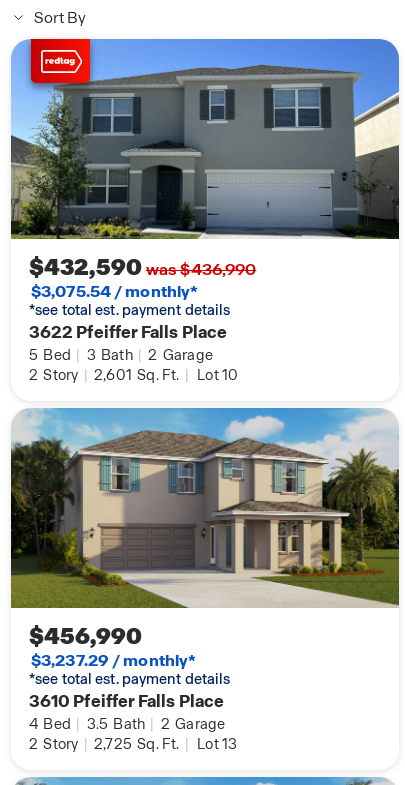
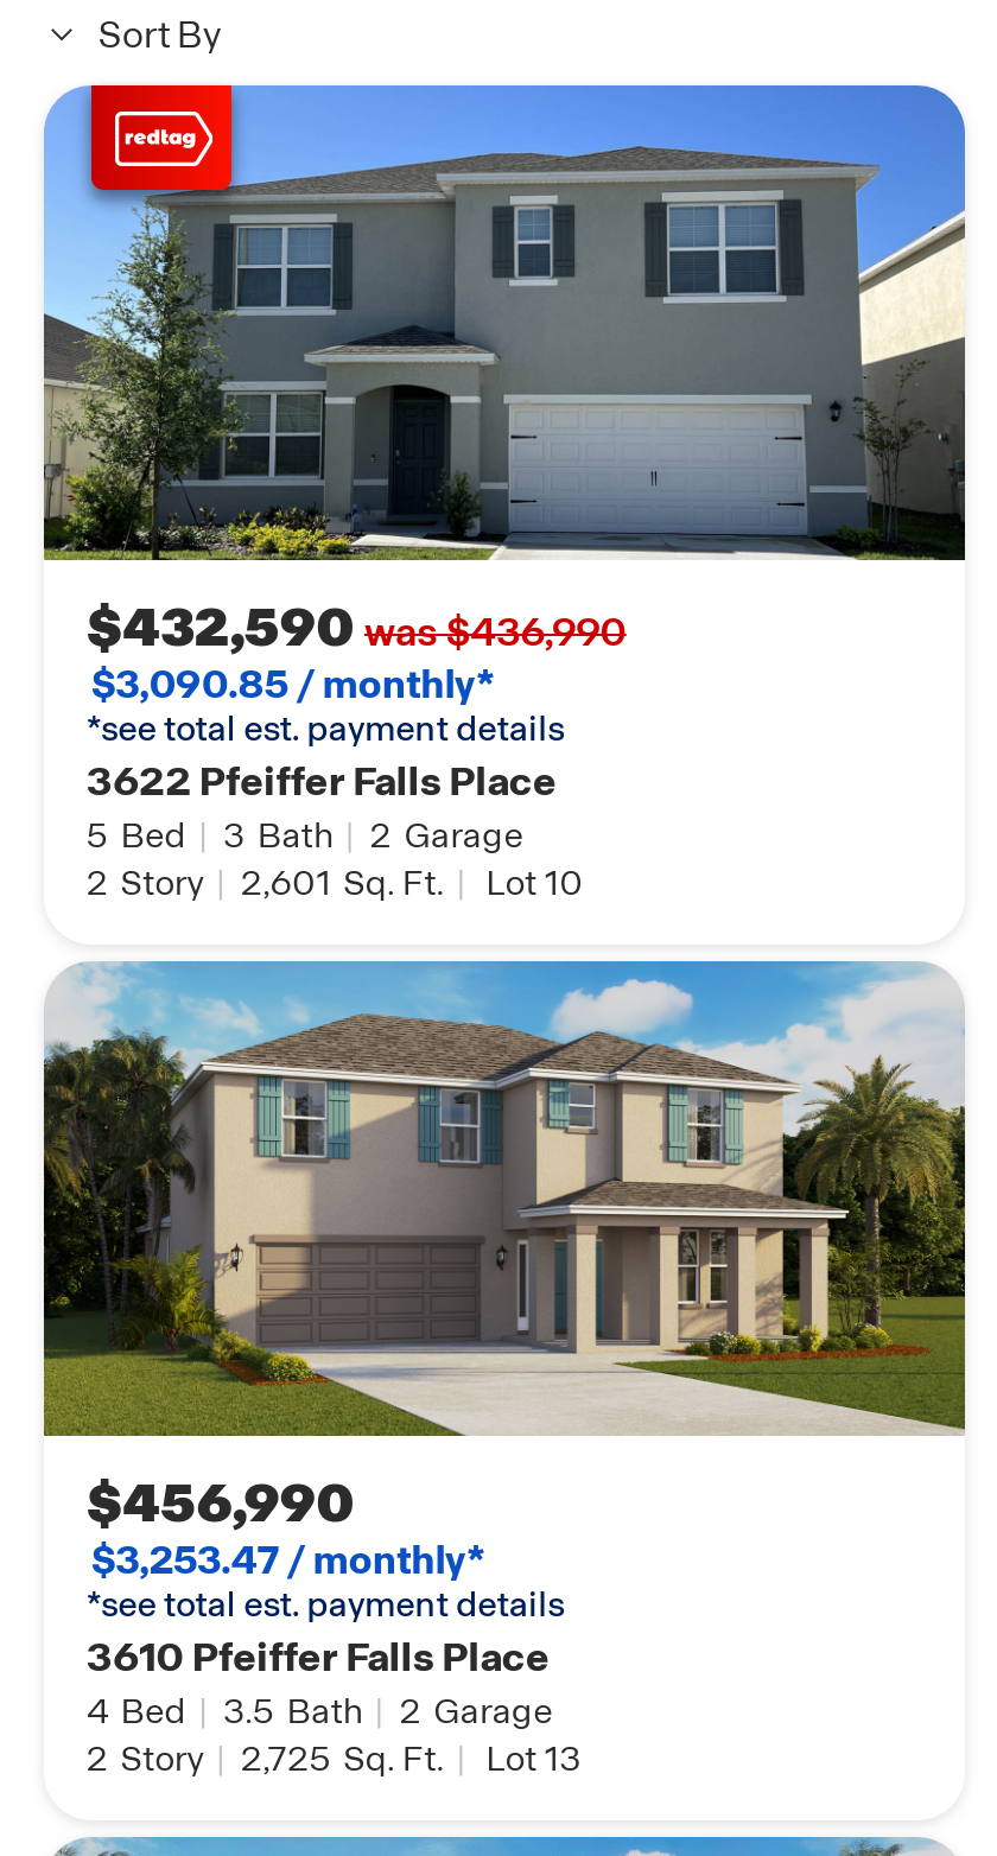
[31,281,198,302] $3,075.54 / monthly* -> [91,660,495,710] $3,090.85 / monthly*
[31,650,196,671] $3,237.29 / monthly* -> [91,1536,486,1586] $3,253.47 / monthly*

